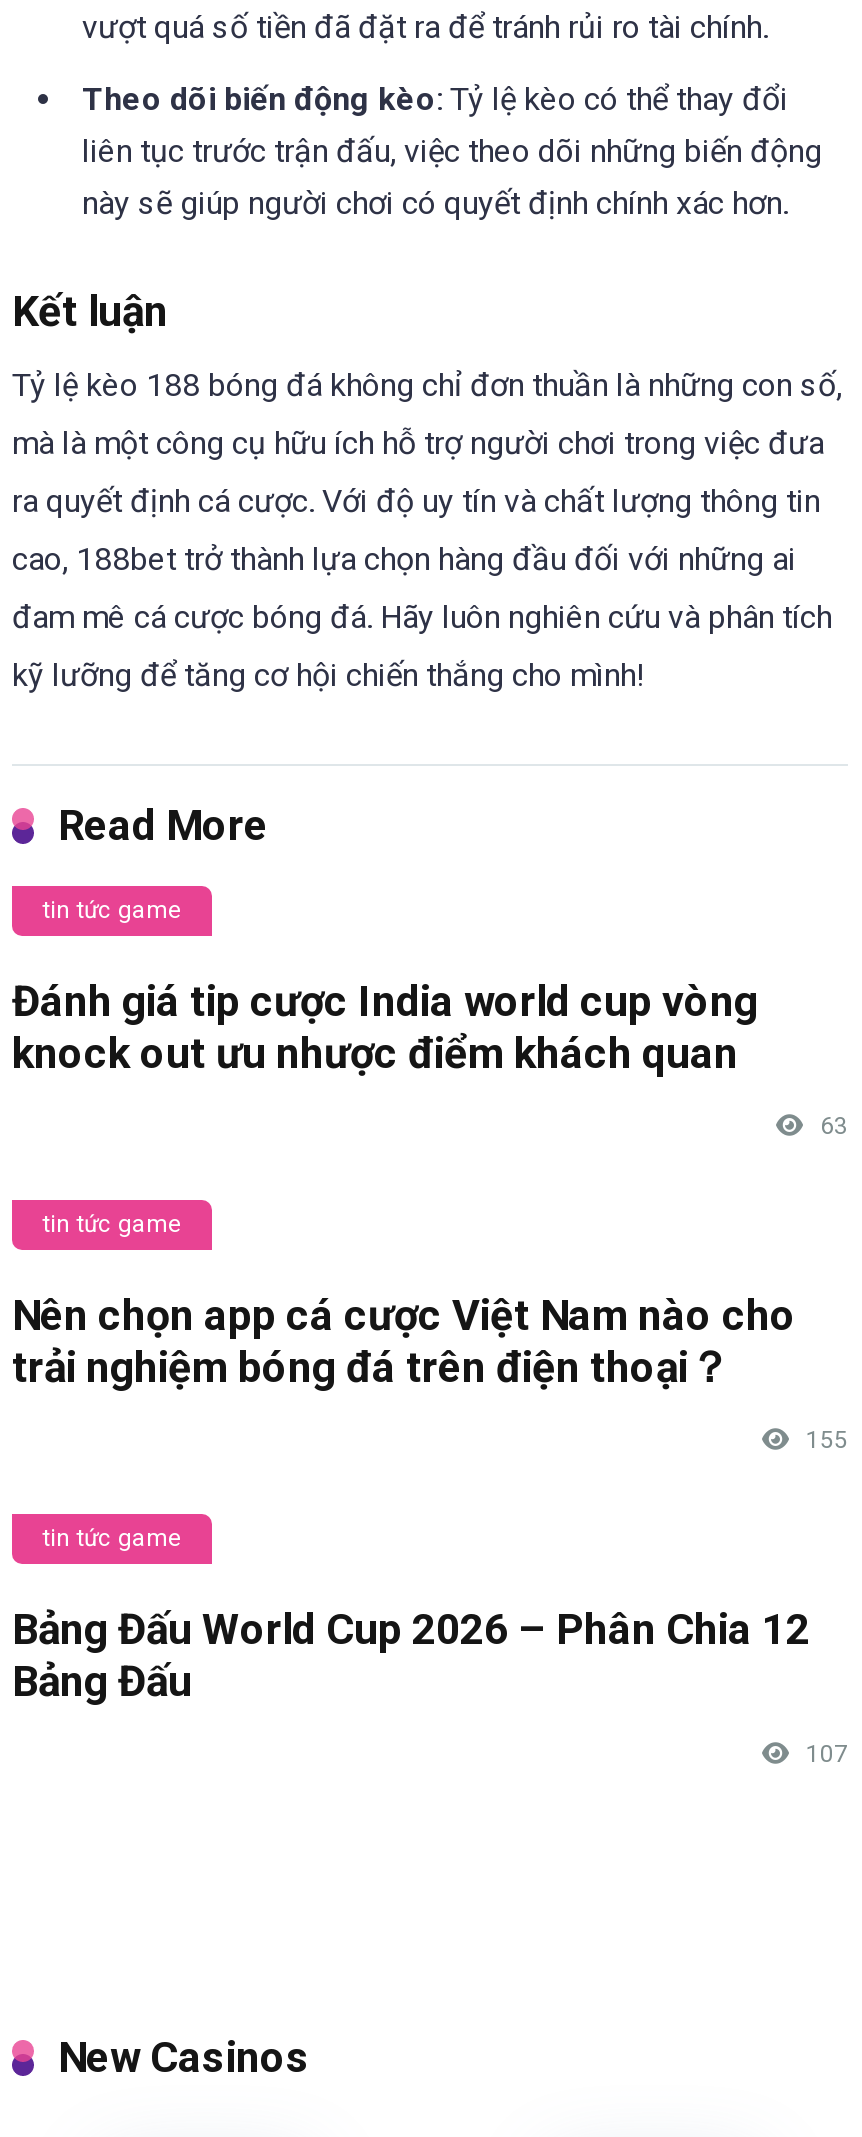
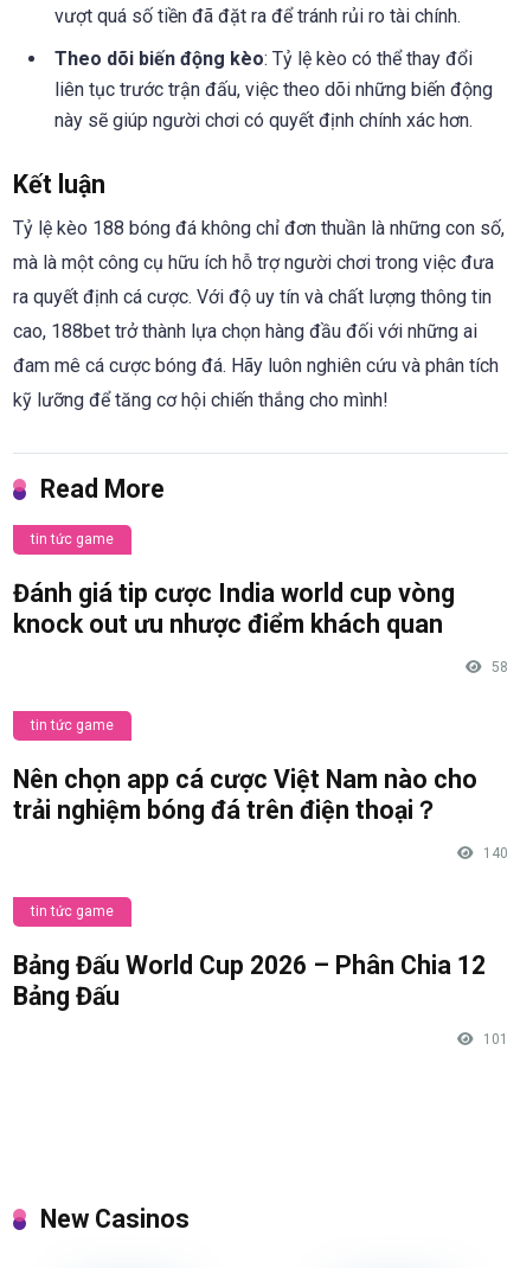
[814,1113,848,1141] 63 -> [488,659,508,676] 58
[800,1427,848,1455] 155 -> [480,845,508,862] 140
[800,1741,848,1769] 107 -> [480,1031,508,1048] 101

